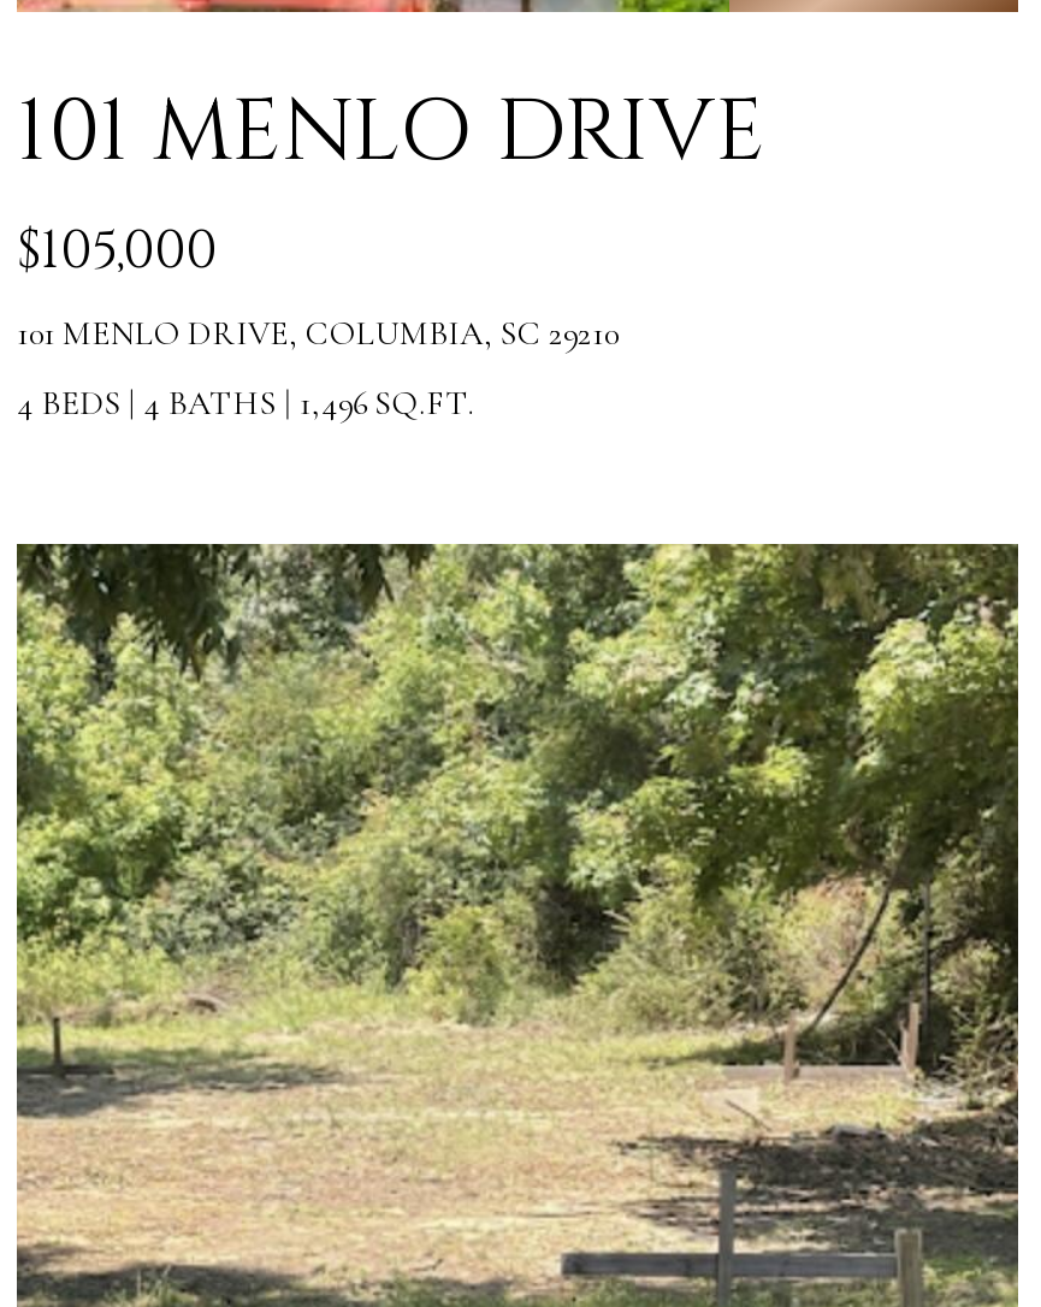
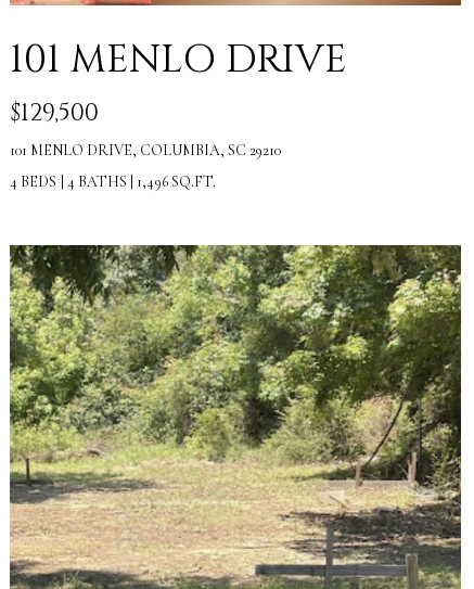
[17,217,217,286] $105,000 -> [10,98,99,129] $129,500

